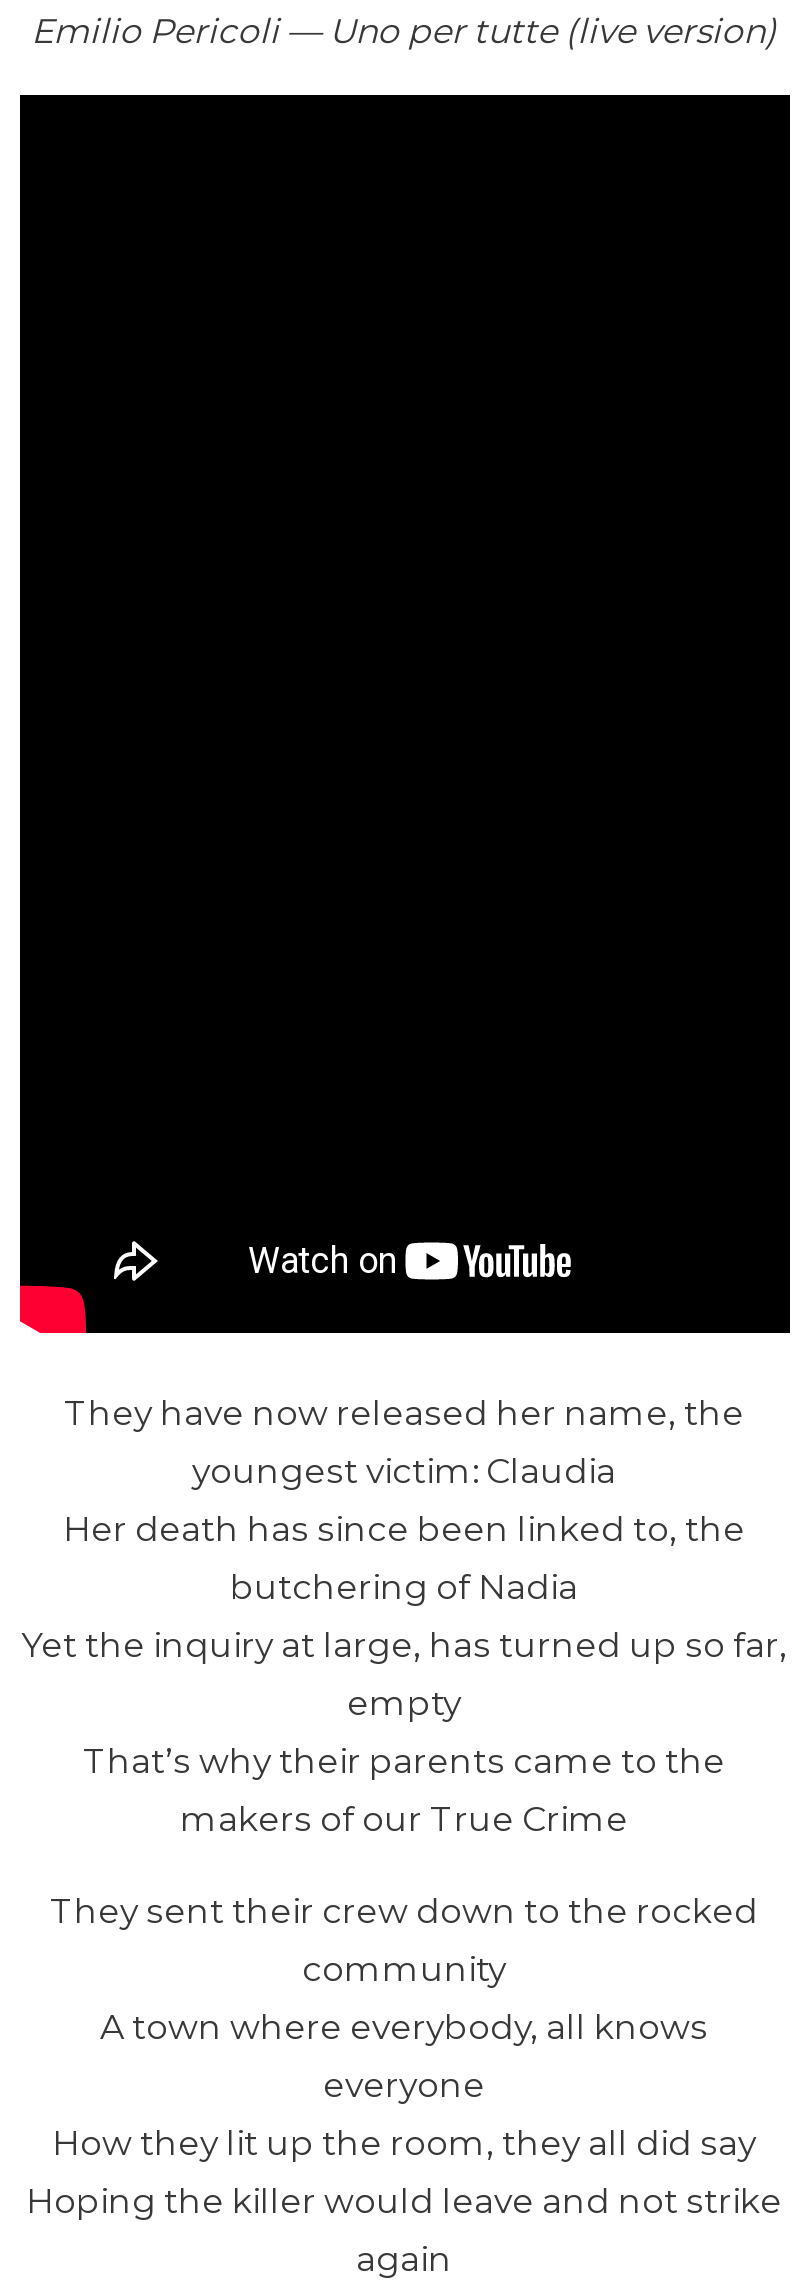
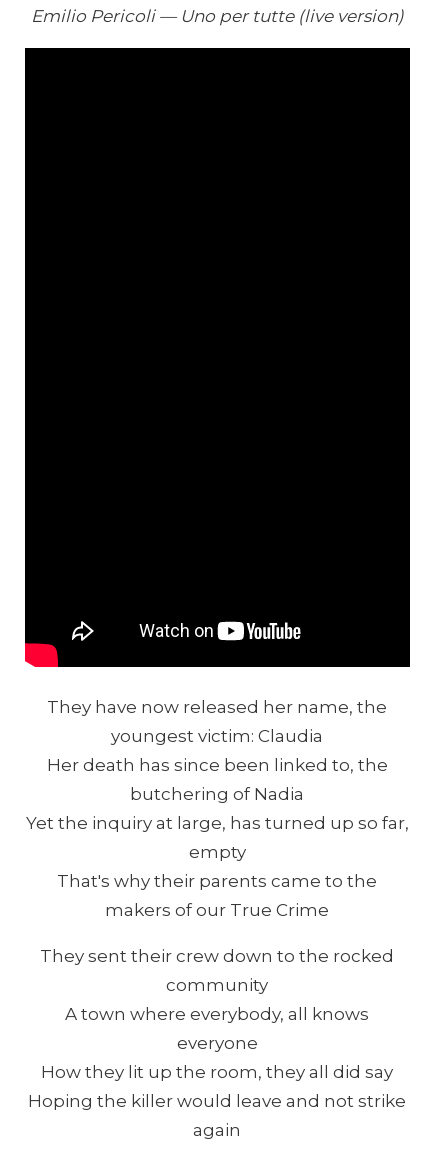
[83,1740,725,1780] That’s why their parents came to the -> [57,871,377,891] That's why their parents came to the

